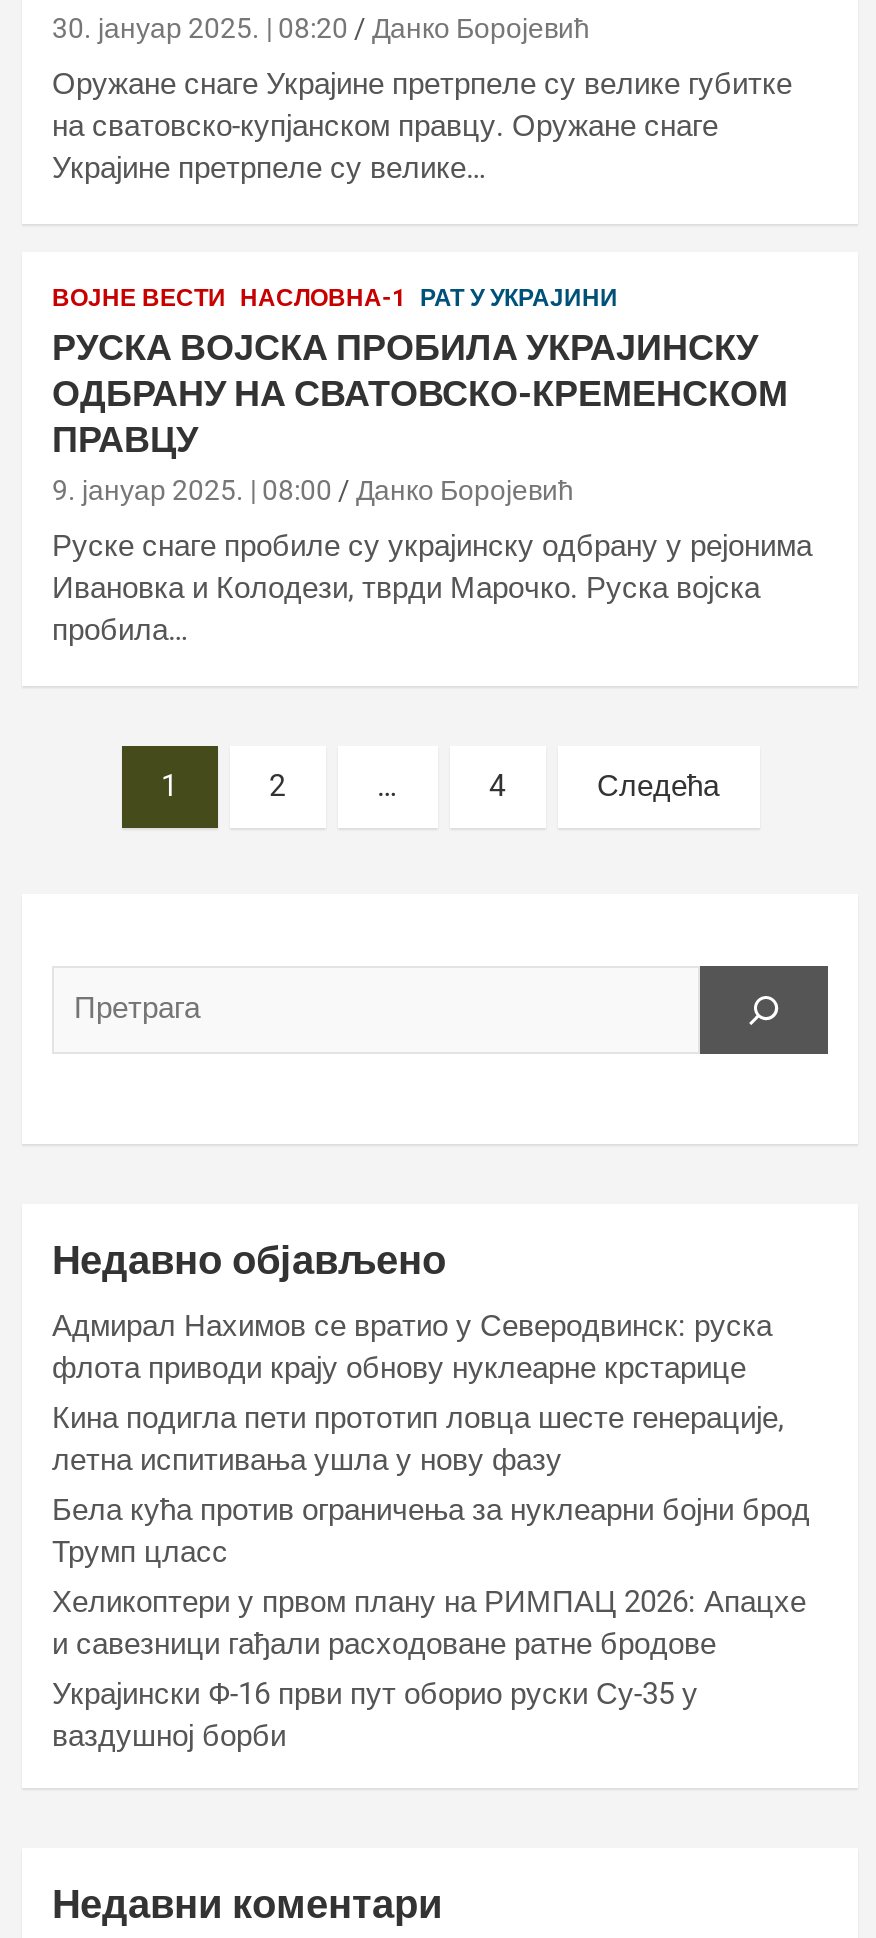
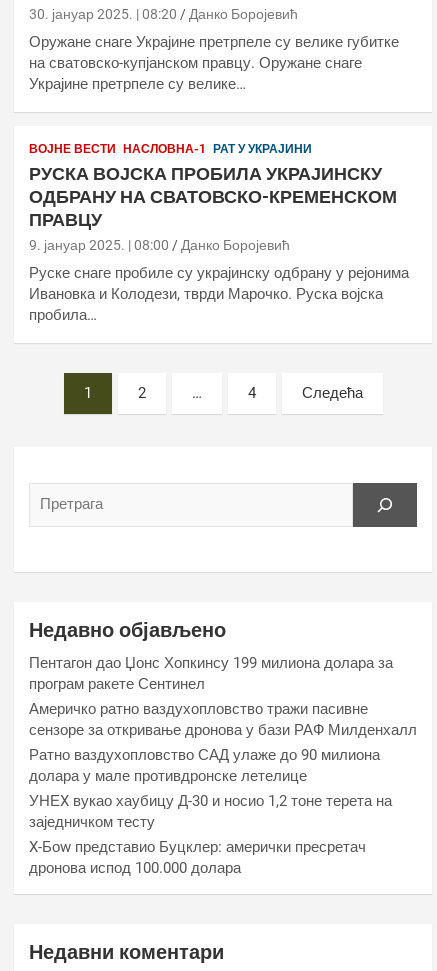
[52,1308,810,1754] Адмирал Нахимов се вратио у Северодвинск: руска | флота приводи крају обнову нуклеарне крстарице | Кина подигла пети прототип ловца шесте генерације, | летна испитивања ушла у нову фазу | Бела кућа против ограничења за нуклеарни бојни брод | Трумп цласс | Хеликоптери у првом плану на РИМПАЦ 2026: Апацхе | и савезници гађали расходоване ратне бродове | Украјински Ф-16 први пут оборио руски Су-35 у | ваздушној борби -> [29,654,417,877] Пентагон дао Џонс Хопкинсу 199 милиона долара за | програм ракете Сентинел | Америчко ратно ваздухопловство тражи пасивне | сензоре за откривање дронова у бази РАФ Милденхалл | Ратно ваздухопловство САД улаже до 90 милиона | долара у мале противдронске летелице | УНЕX вукао хаубицу Д-30 и носио 1,2 тоне терета на | заједничком тесту | X-Боw представио Буцклер: амерички пресретач | дронова испод 100.000 долара

